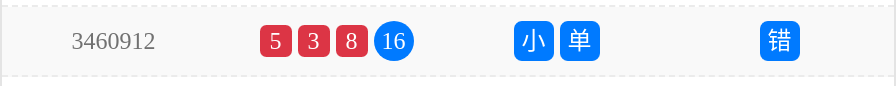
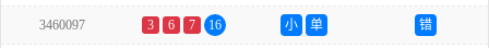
[72,27,282,55] 3460912 | 5 -> [39,17,85,33] 3460097
[346,27,358,55] 8 -> [168,17,195,33] 6 | 7

